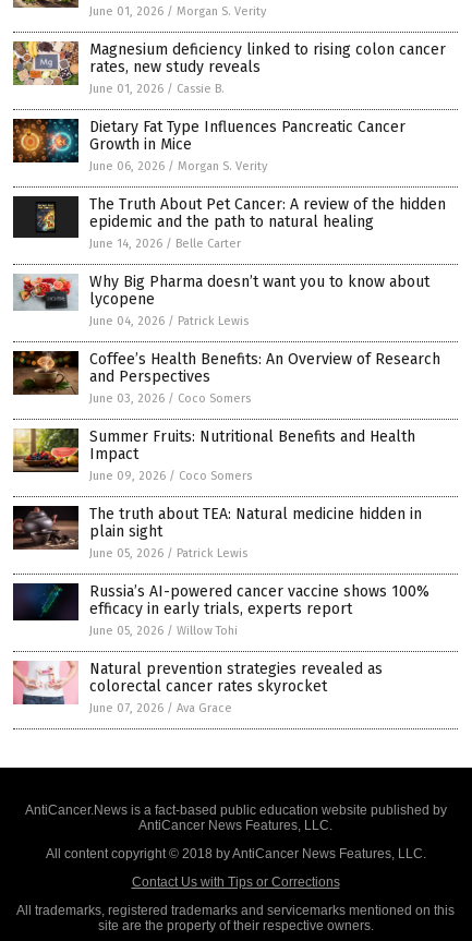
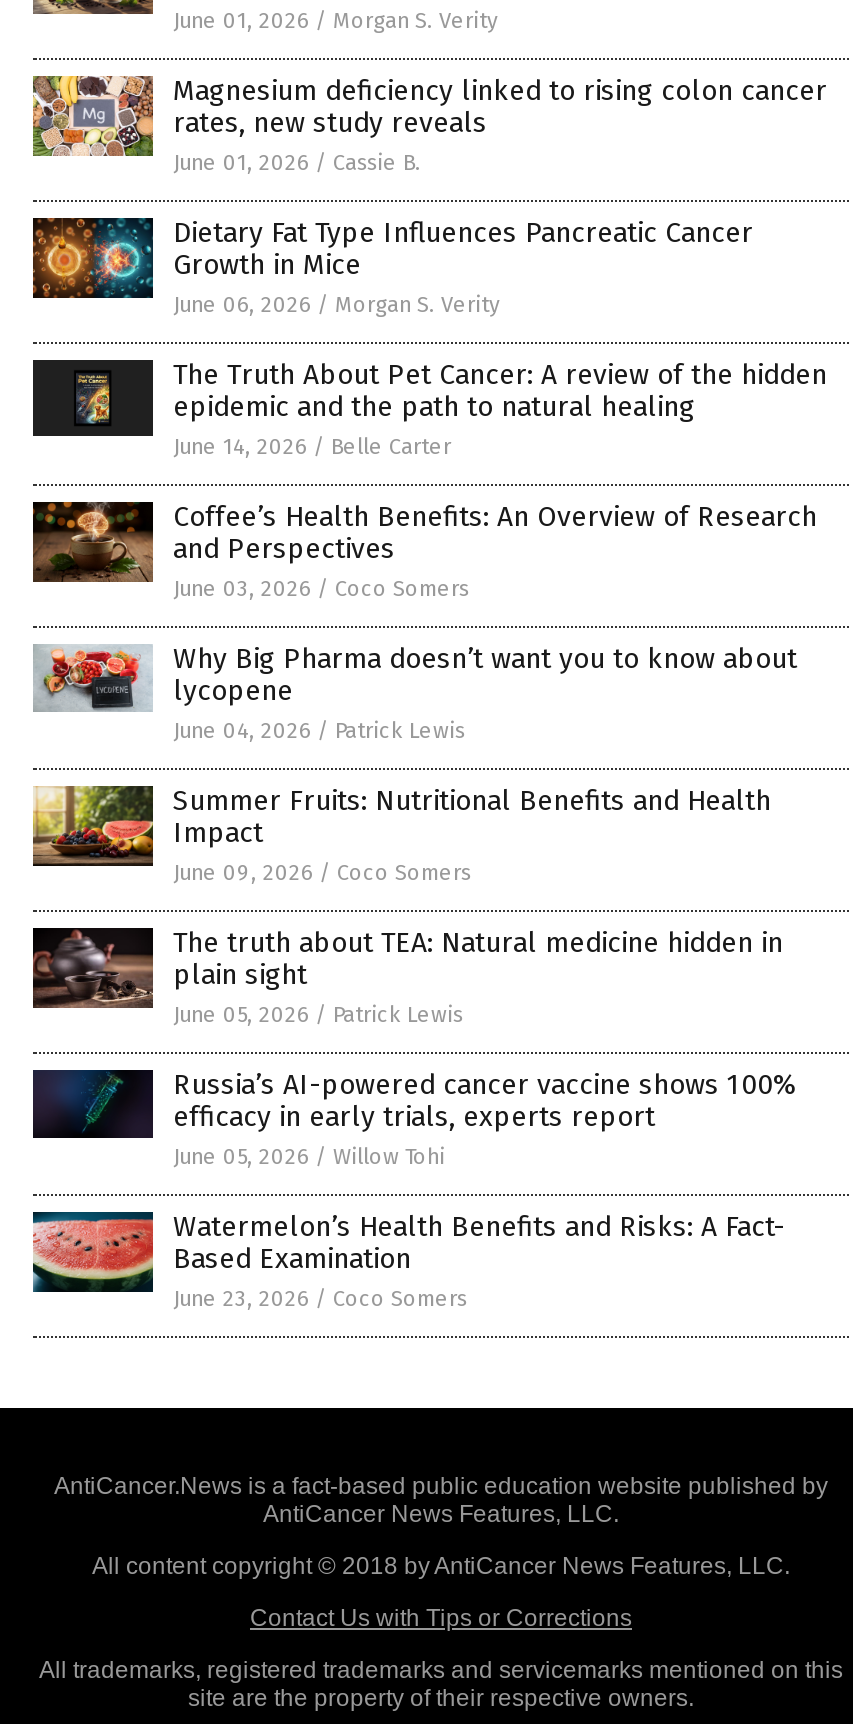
moved [13,268,429,328] -> [33,634,797,744]: [image] | Why Big Pharma doesn’t want you to know about | lycopene | June 04, 2026 / Patrick Lewis
moved [13,350,440,406] -> [33,500,817,602]: [image] | Coffee’s Health Benefits: An Overview of Research | and Perspectives | June 03, 2026 / Coco Somers
[12,660,383,715] [image] | Natural prevention strategies revealed as | colorectal cancer rates skyrocket | June 07, 2026 / Ava Grace -> [31,1210,785,1312] [image] | Watermelon’s Health Benefits and Risks: A Fact- | Based Examination | June 23, 2026 / Coco Somers

